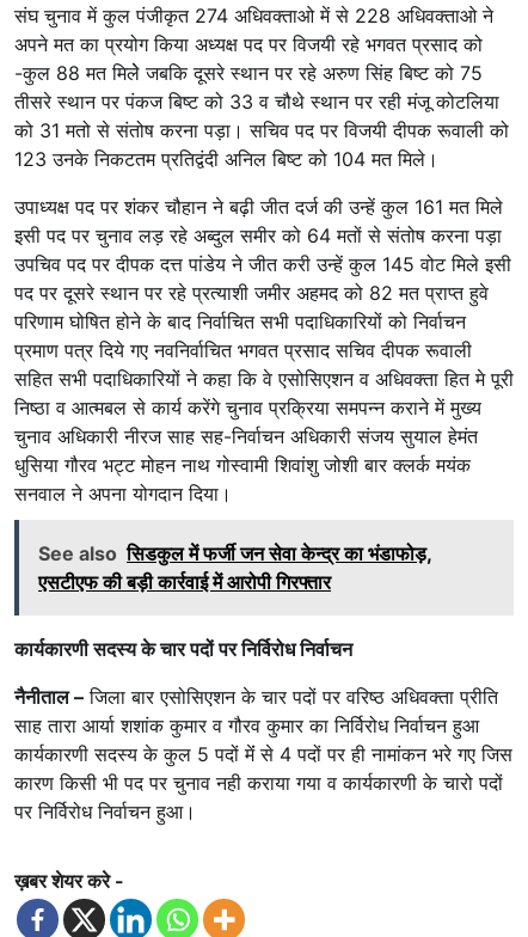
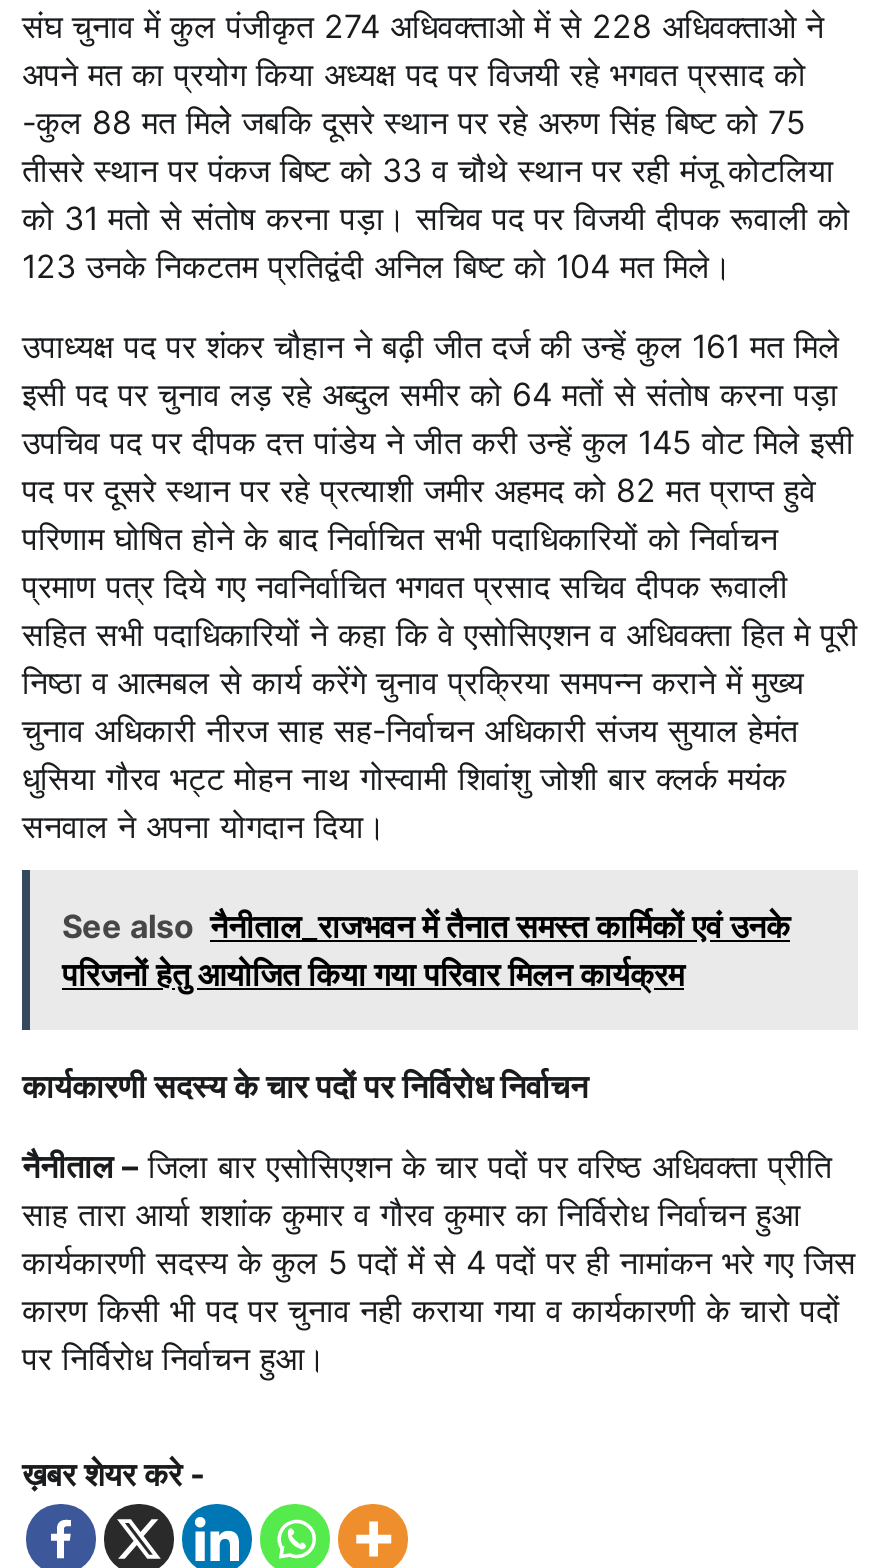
[38,542,432,594] See also सिडकुल में फर्जी जन सेवा केन्द्र का भंडाफोड़, | एसटीएफ की बड़ी कार्रवाई में आरोपी गिरफ्तार -> [62,907,790,995] See also नैनीताल_राजभवन में तैनात समस्त कार्मिकों एवं उनके | परिजनों हेतु आयोजित किया गया परिवार मिलन कार्यक्रम

